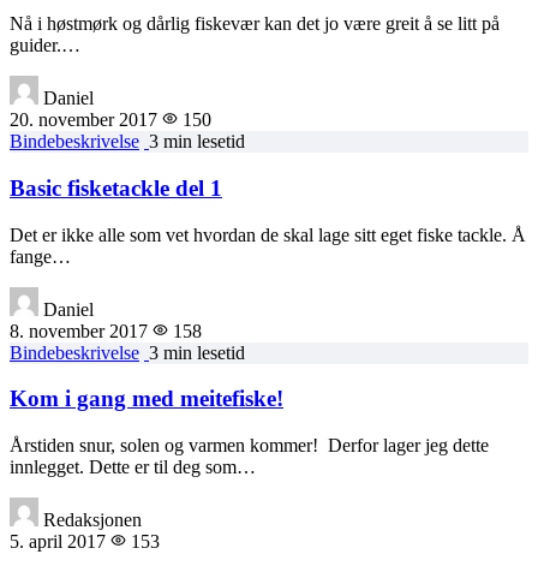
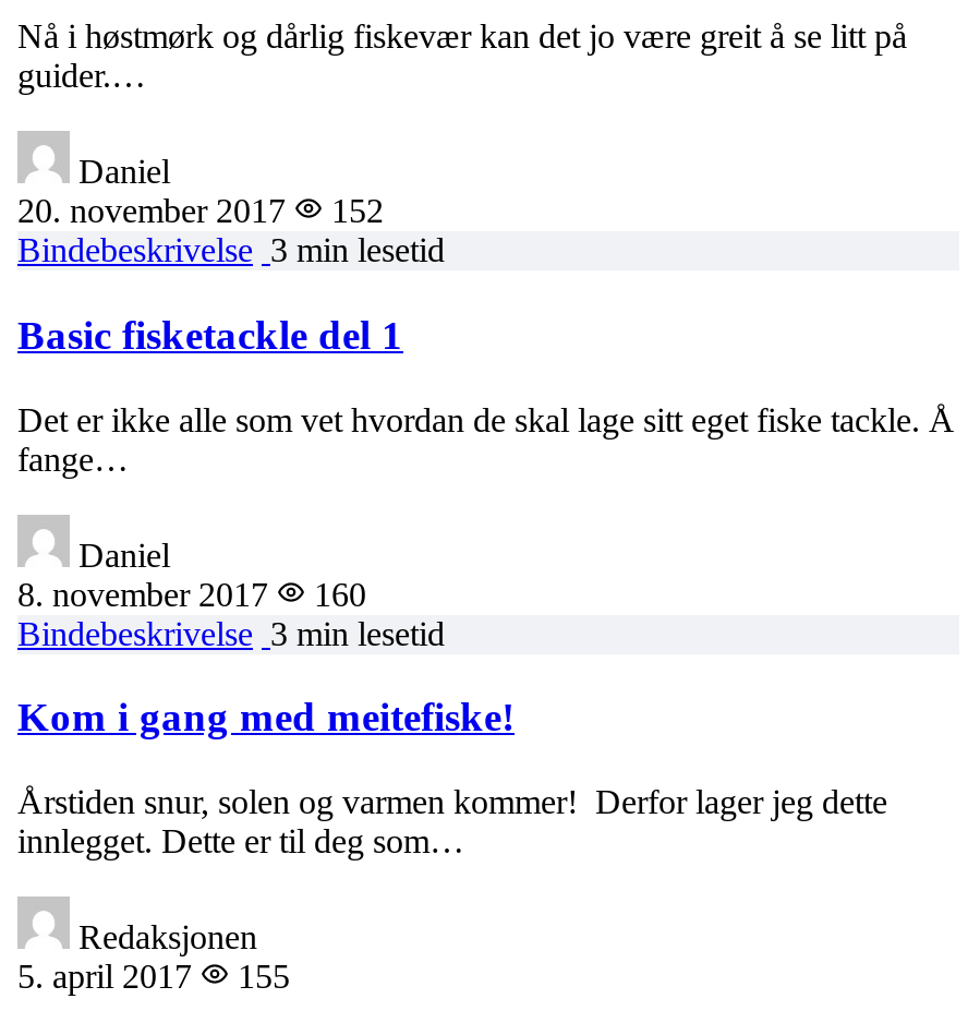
[10,110,211,130] 20. november 2017 150 -> [17,192,384,229] 20. november 2017 152
[10,320,202,341] 8. november 2017 158 -> [17,575,366,612] 8. november 2017 160
[10,531,160,552] 5. april 2017 153 -> [17,958,290,995] 5. april 2017 155

